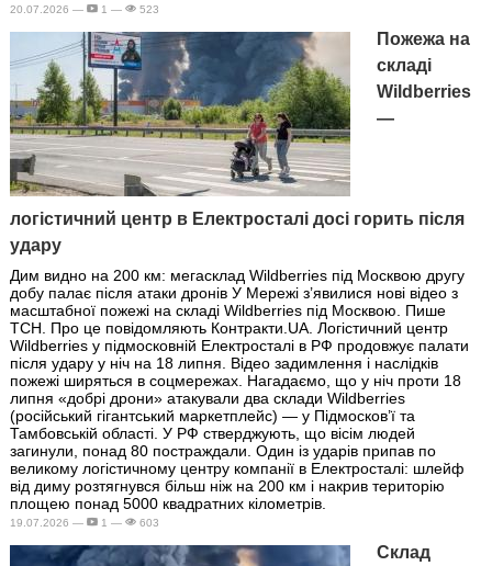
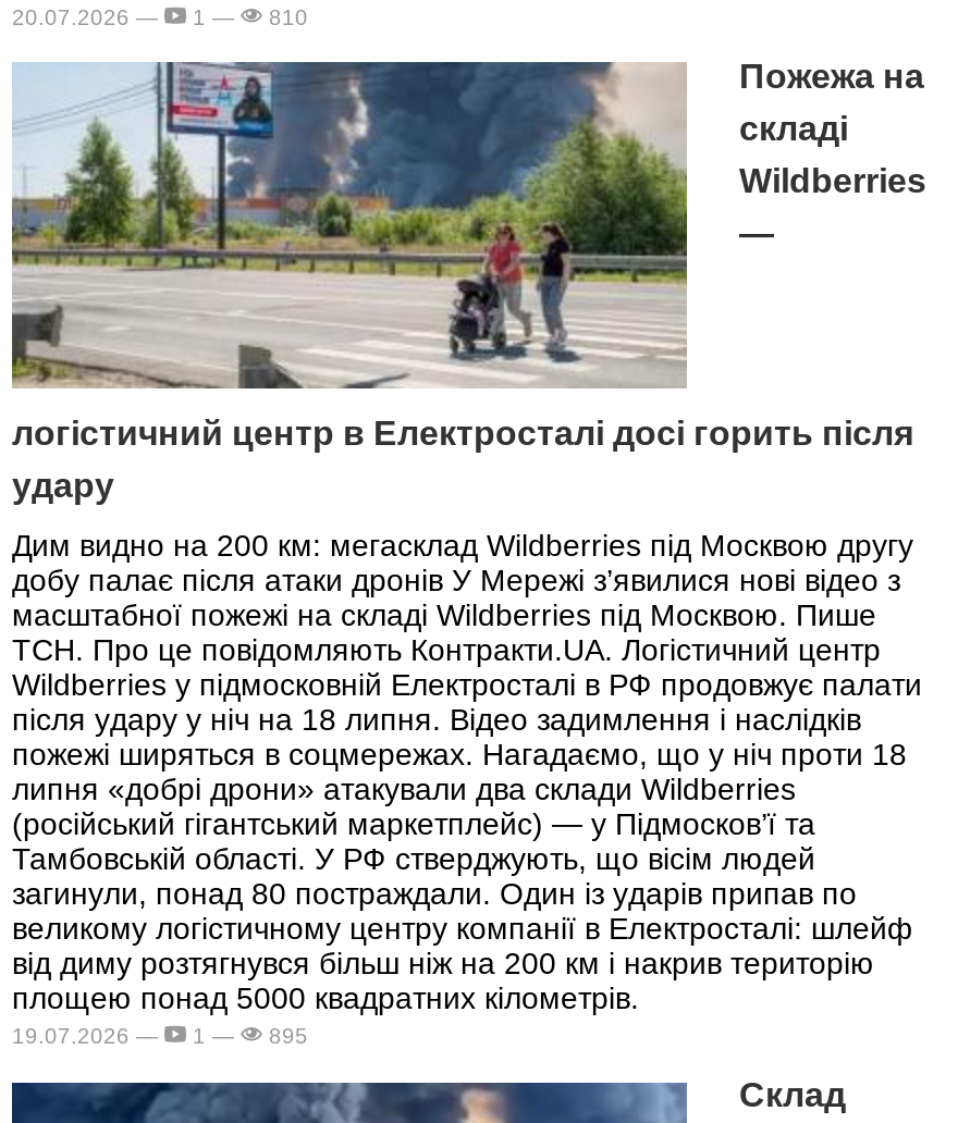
[10,3,159,15] 20.07.2026 — 1 — 523 -> [12,6,308,30] 20.07.2026 — 1 — 810
[10,516,159,528] 19.07.2026 — 1 — 603 -> [12,1025,308,1049] 19.07.2026 — 1 — 895

